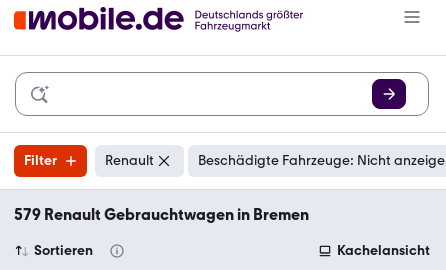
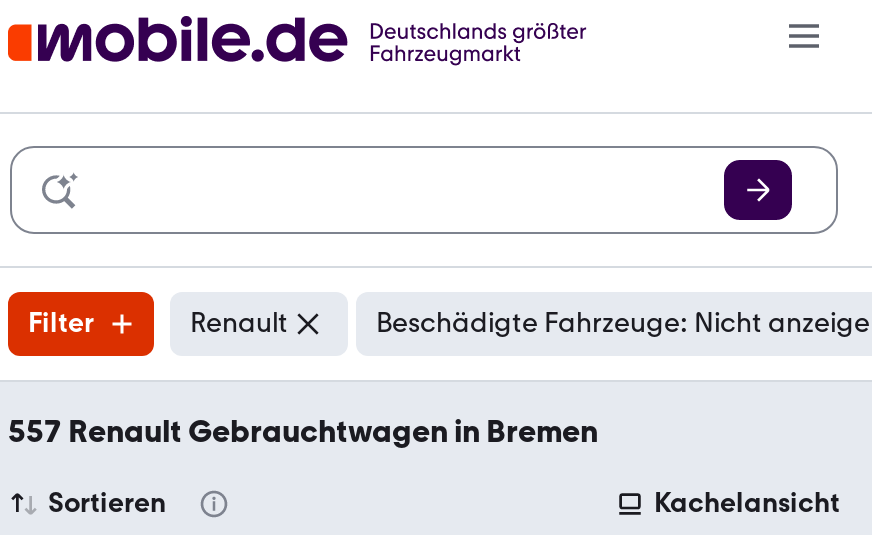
[14,205,309,224] 579 Renault Gebrauchtwagen in Bremen -> [8,412,598,450] 557 Renault Gebrauchtwagen in Bremen

